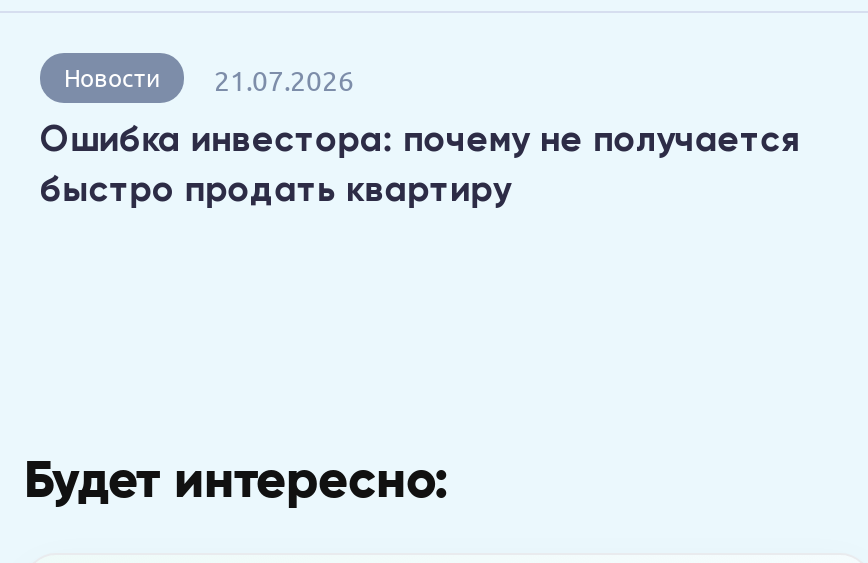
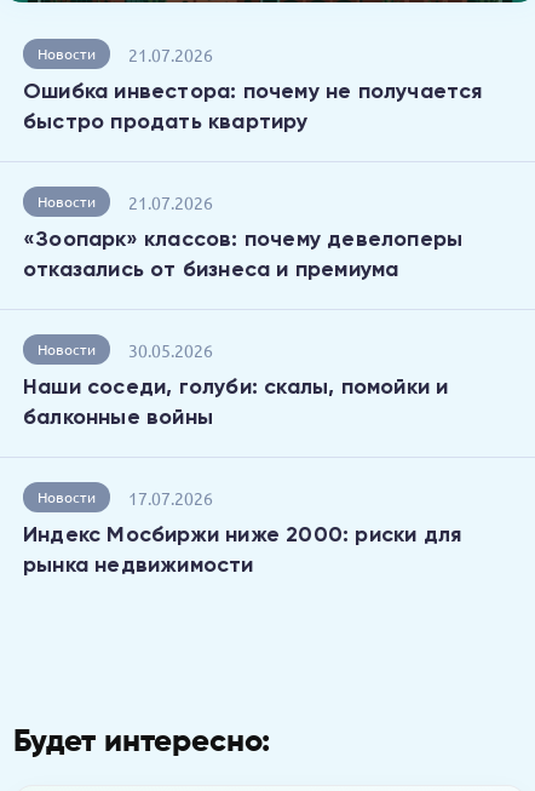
none -> [23,191,463,578] Новости | 21.07.2026 | «Зоопарк» классов: почему девелоперы | отказались от бизнеса и премиума | Новости | 30.05.2026 | Наши соседи, голуби: скалы, помойки и | балконные войны | Новости | 17.07.2026 | Индекс Мосбиржи ниже 2000: риски для | рынка недвижимости

